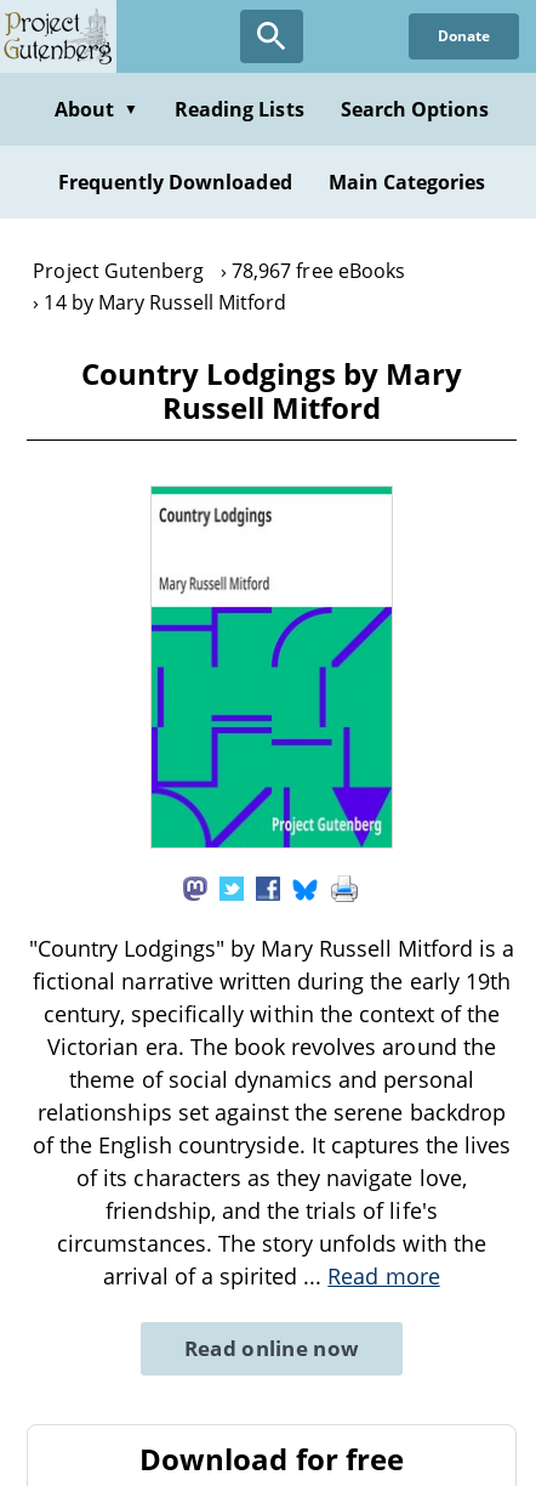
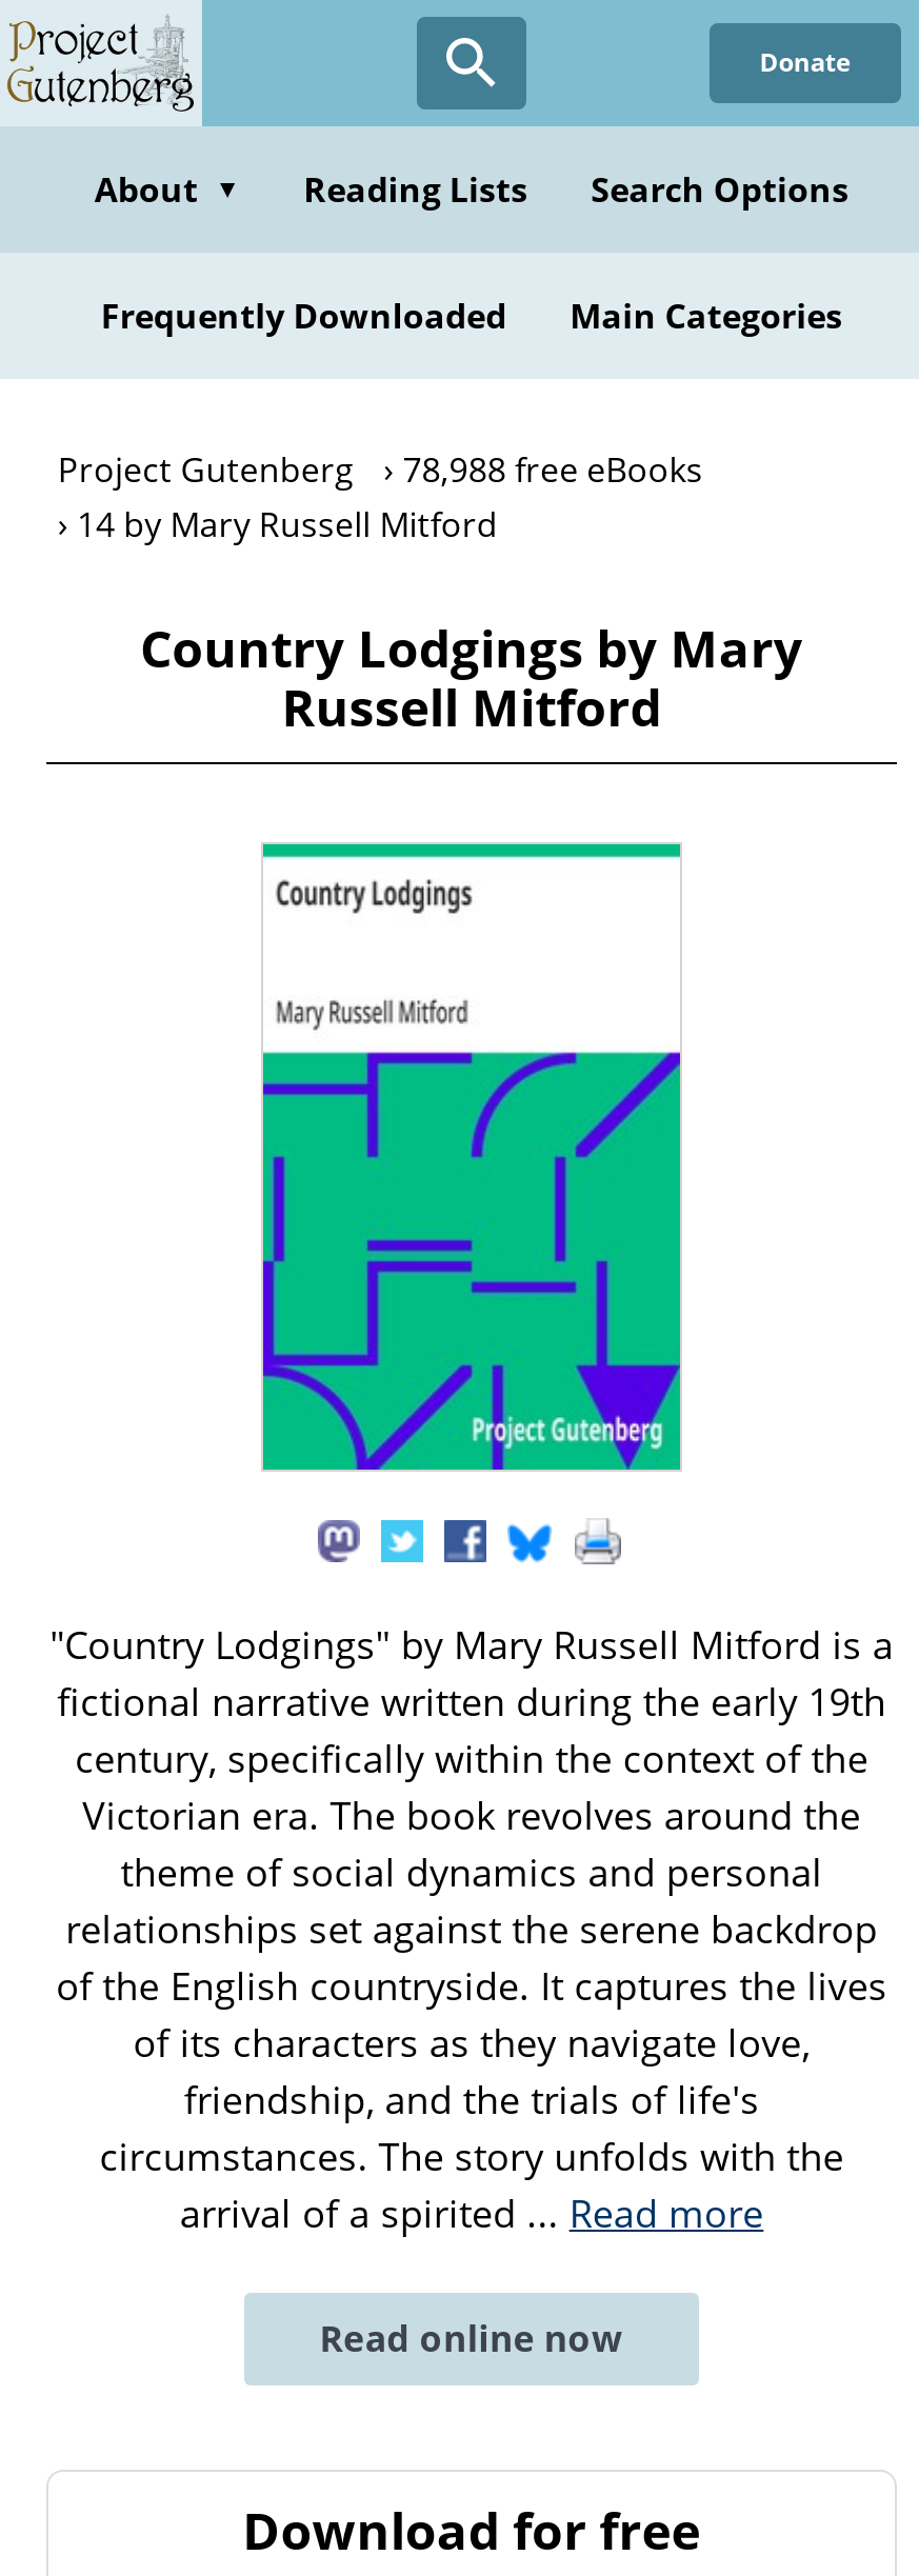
[33,257,405,284] Project Gutenberg 78,967 free eBooks -> [58,446,703,493] Project Gutenberg 78,988 free eBooks

